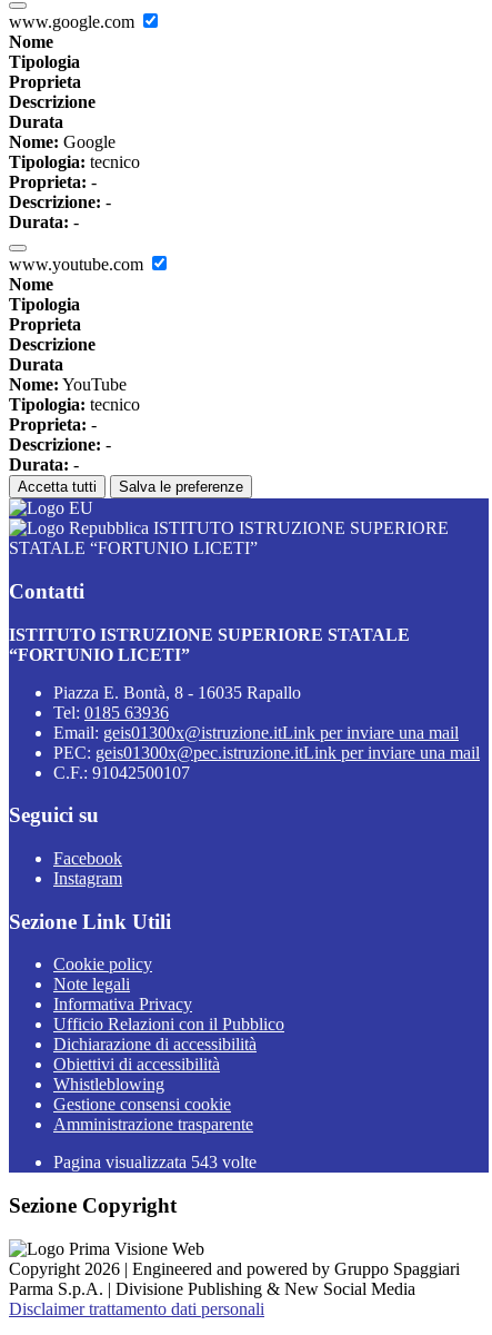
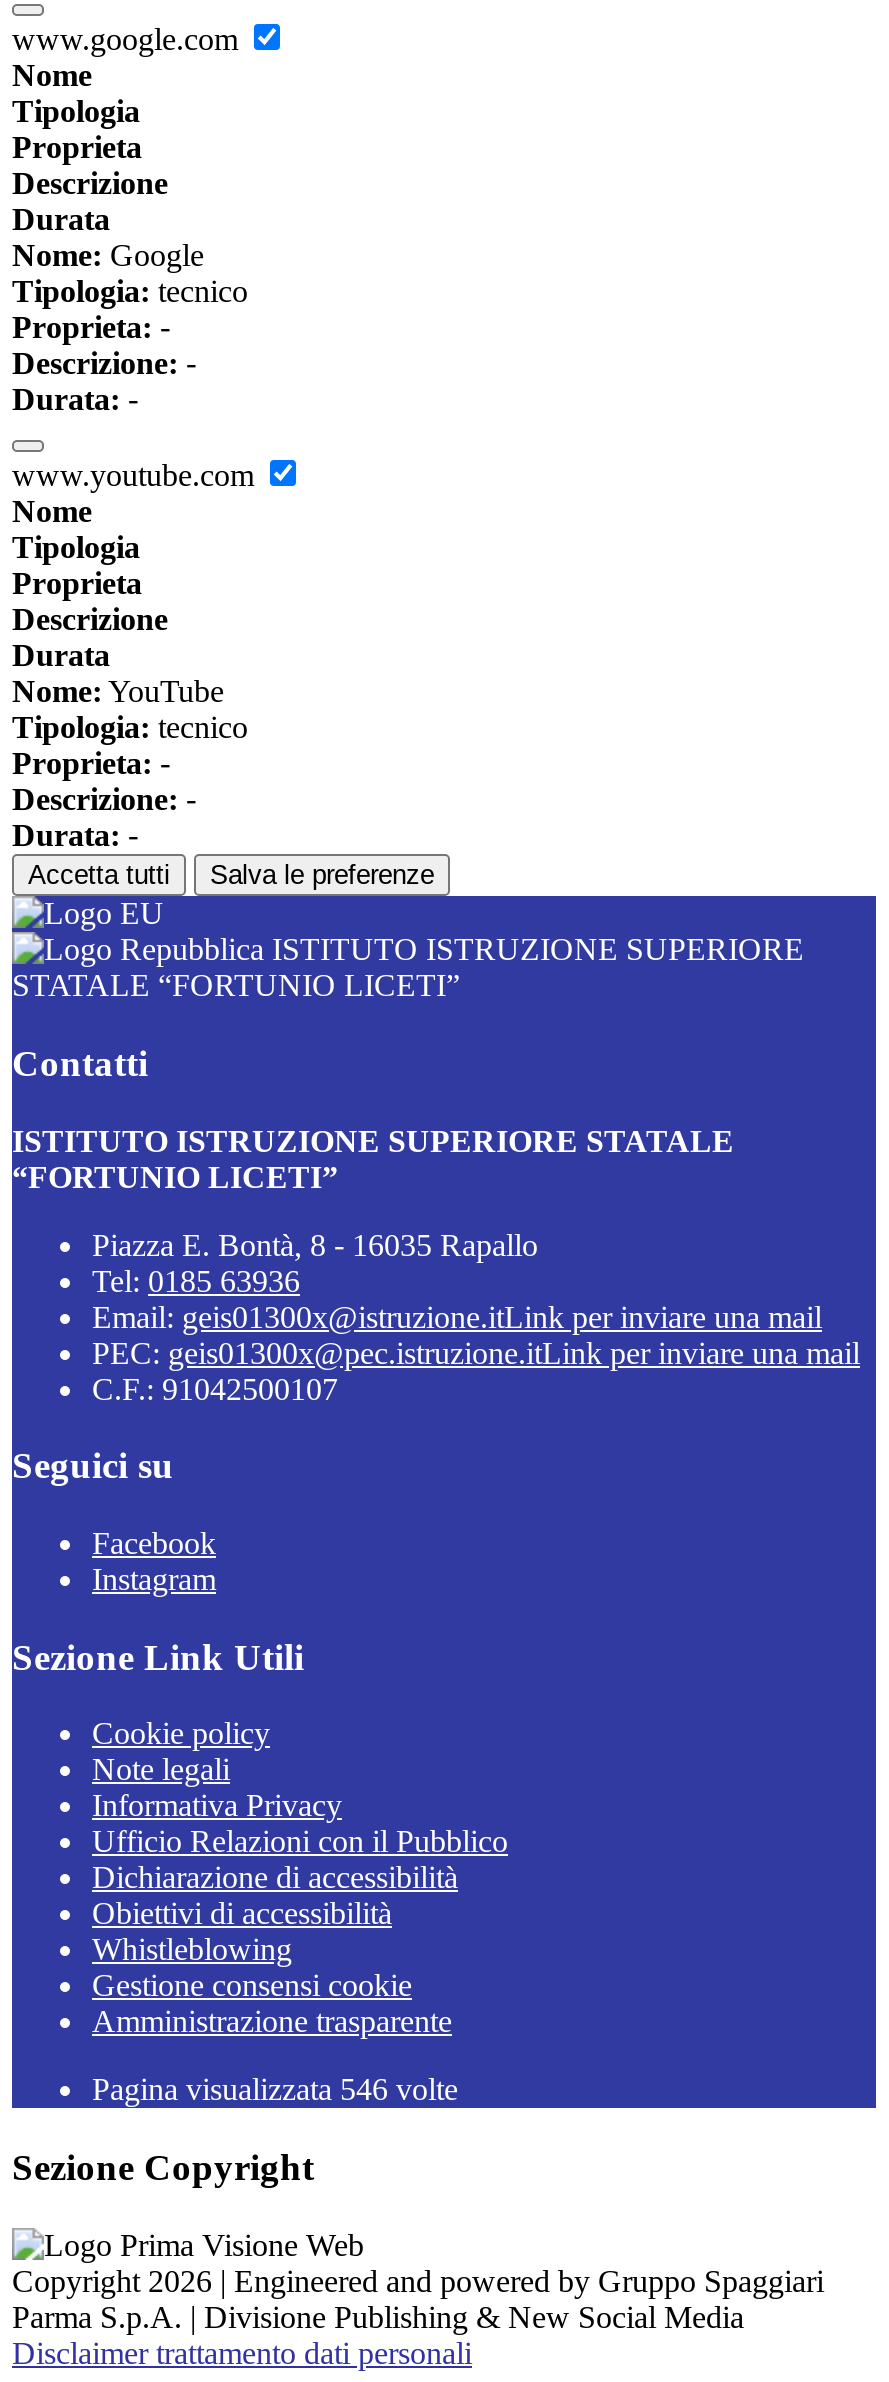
[53,1153,257,1172] Pagina visualizzata 543 volte -> [92,2073,458,2107] Pagina visualizzata 546 volte

